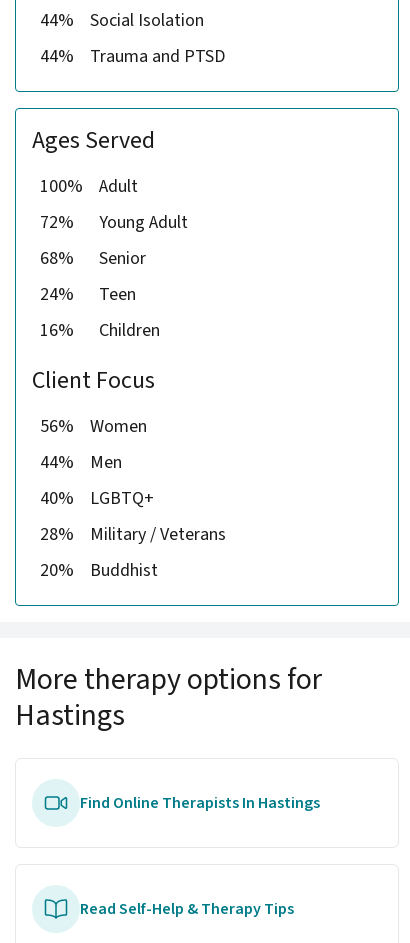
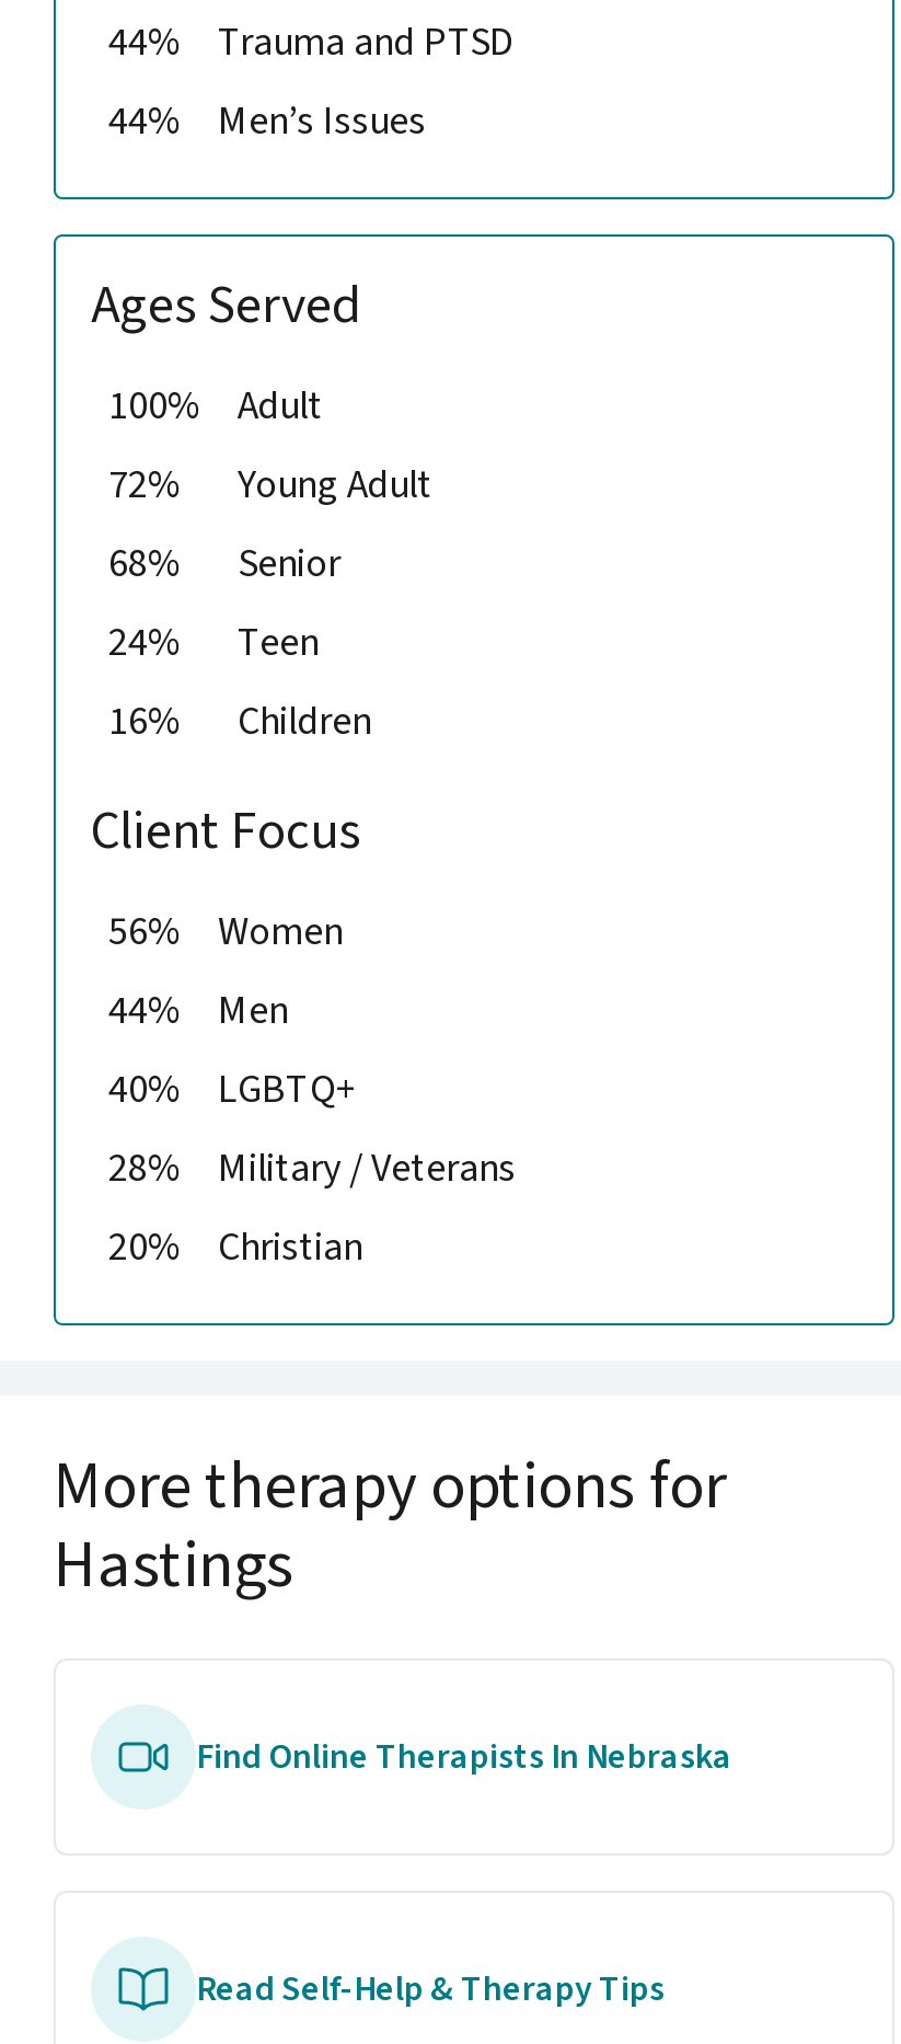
[90,8,204,33] Social Isolation -> none
moved [90,44,225,69] -> [218,15,513,70]: Trauma and PTSD
none -> [218,94,426,149] Men’s Issues
[90,558,158,583] Buddhist -> [218,1220,362,1275] Christian
[80,792,320,814] Find Online Therapists In Hastings -> [196,1733,732,1781] Find Online Therapists In Nebraska

